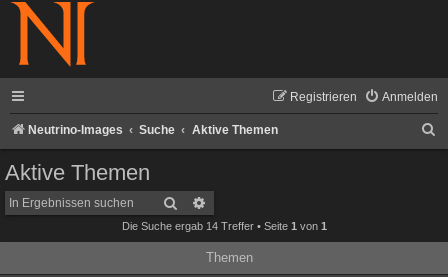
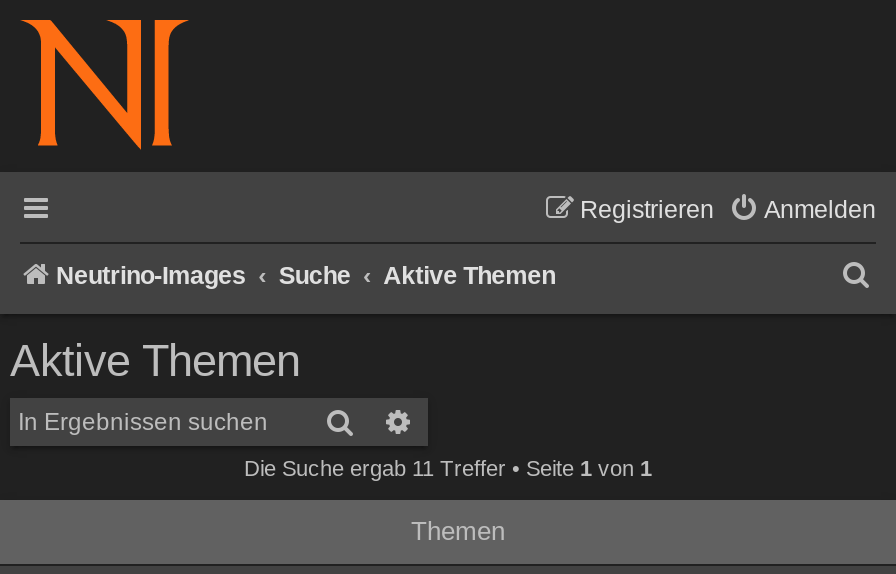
[121,220,326,232] Die Suche ergab 14 Treffer • Seite 1 von 1 -> [244,455,652,479] Die Suche ergab 11 Treffer • Seite 1 von 1

